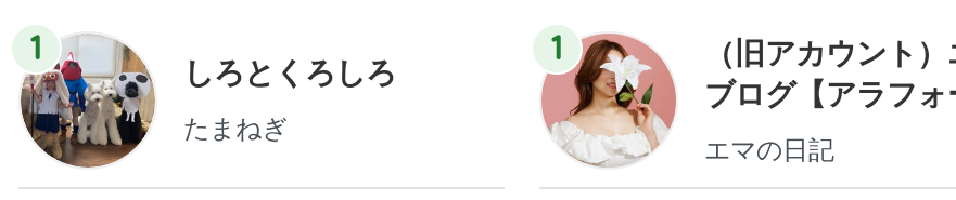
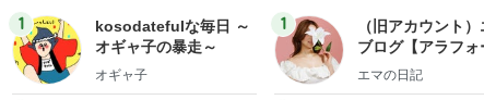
[18,34,396,170] [image] | しろとくろしろ -> [12,16,250,85] [image] | kosodatefulな毎日 ～ | オギャ子の暴走～
[183,114,288,144] たまねぎ -> [95,67,147,82] オギャ子

